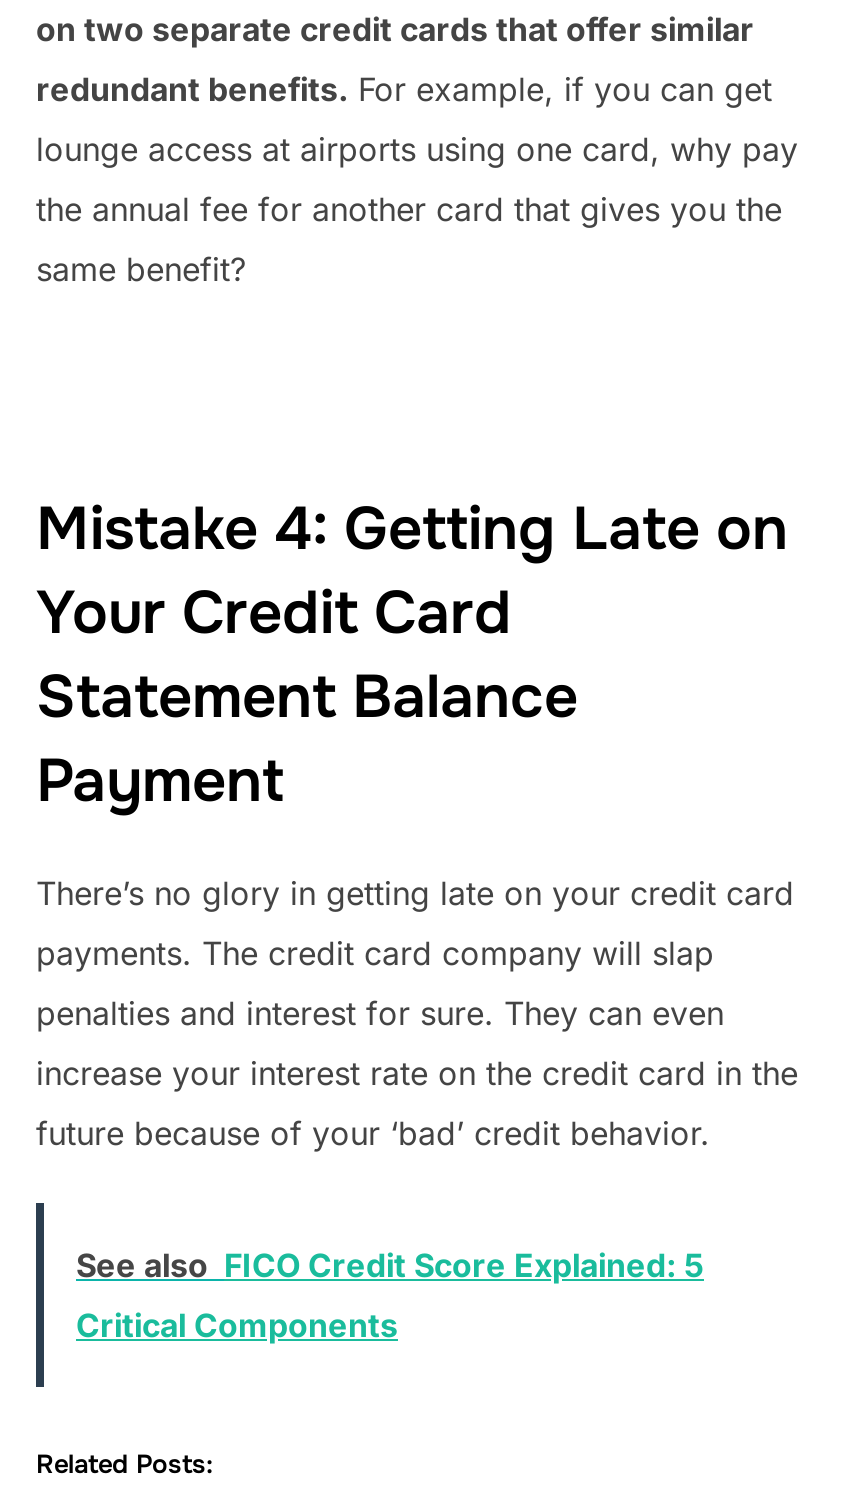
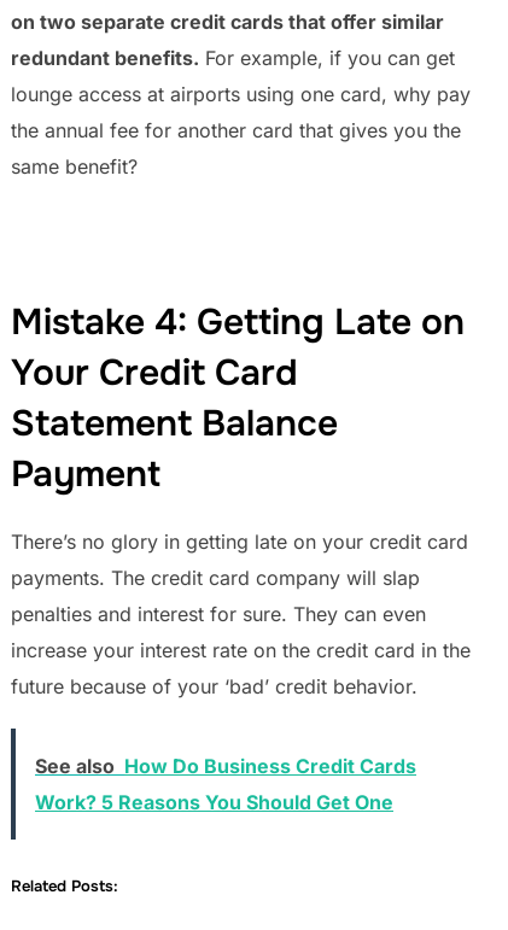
[76,1245,704,1285] See also FICO Credit Score Explained: 5 -> [35,754,416,778] See also How Do Business Credit Cards
[76,1305,398,1345] Critical Components -> [35,790,393,814] Work? 5 Reasons You Should Get One

